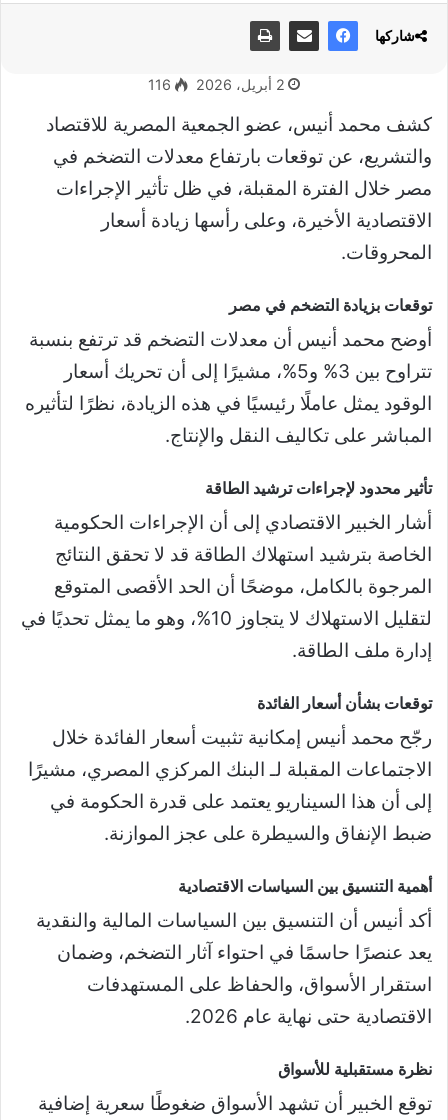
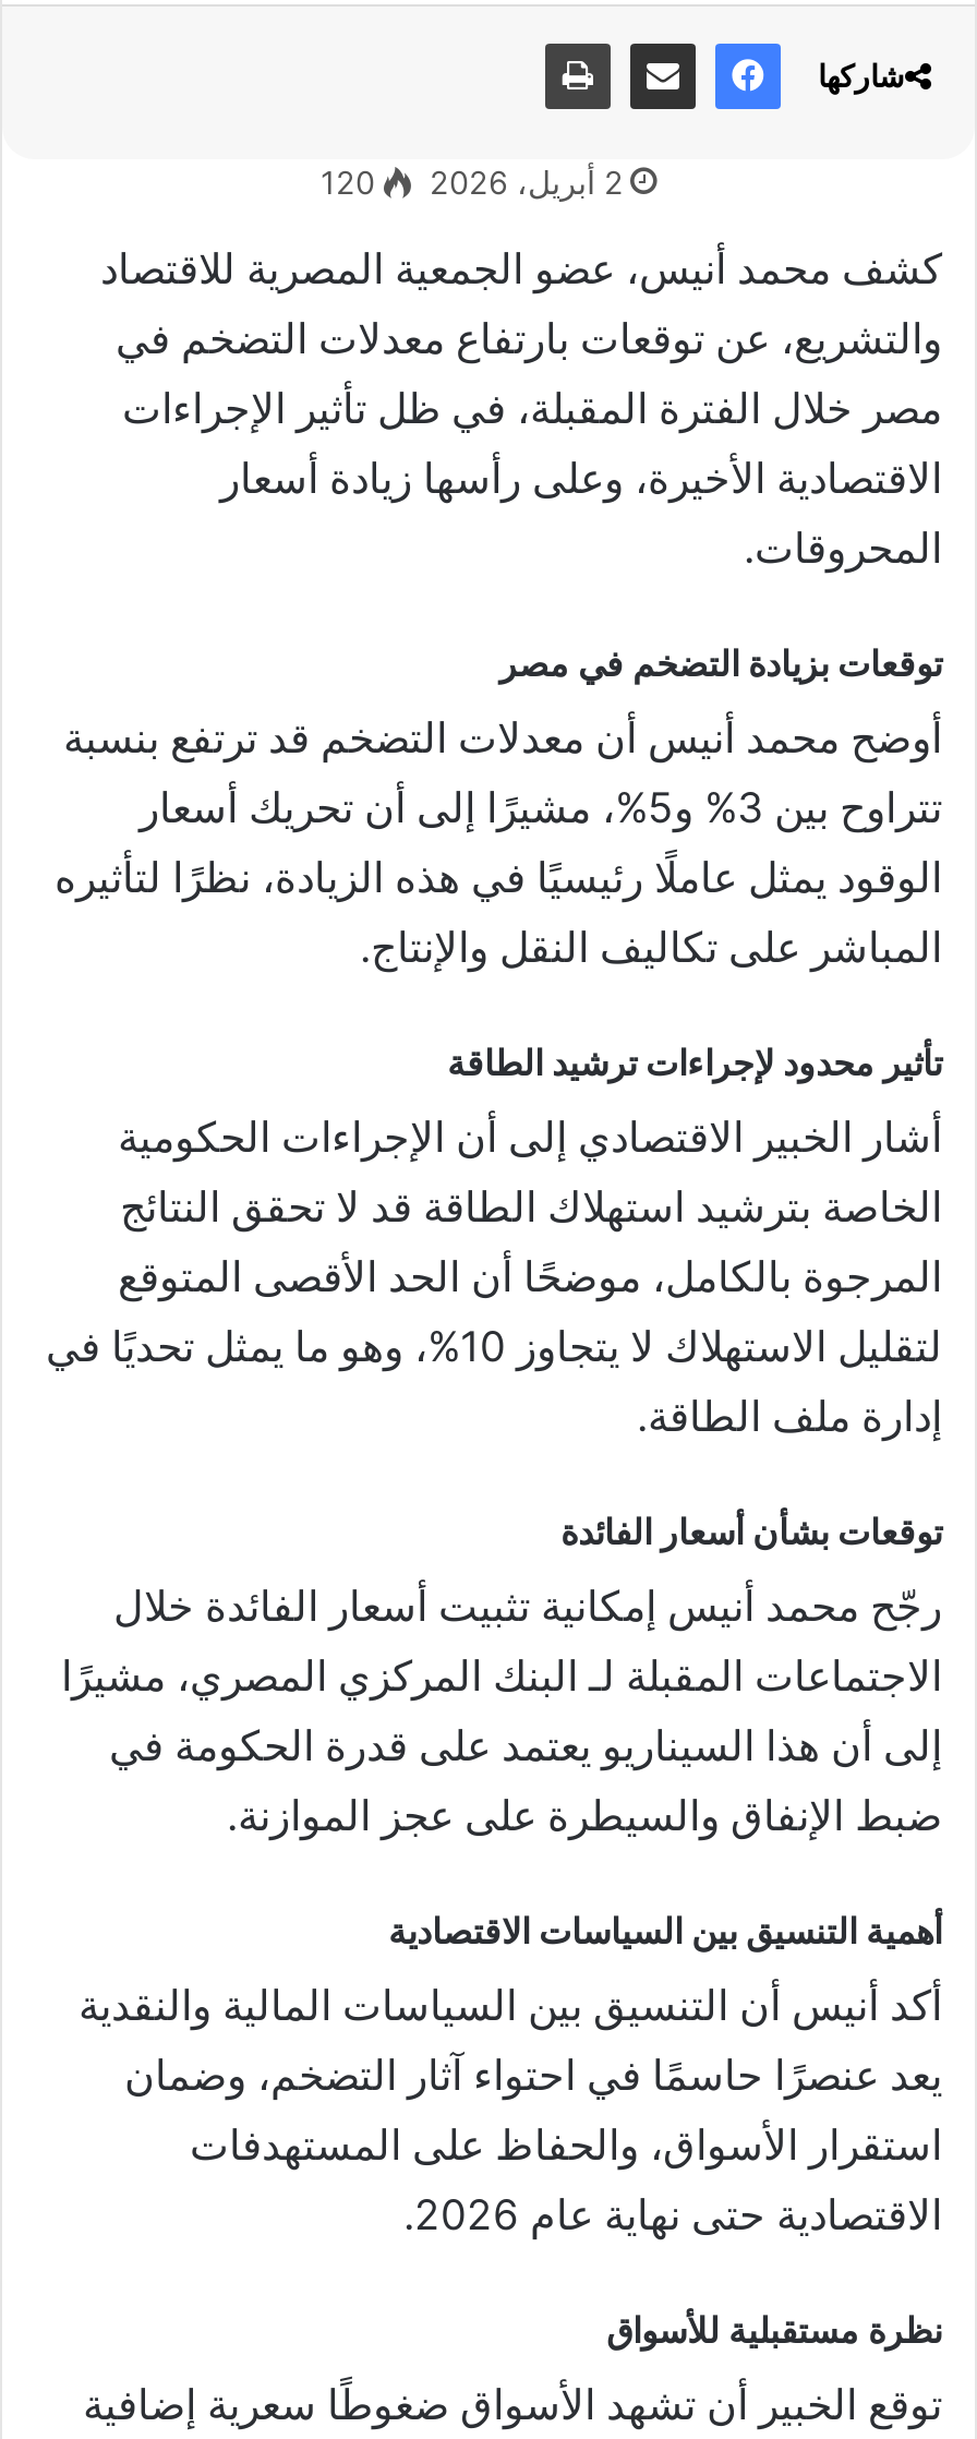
[148,76,171,93] 116 -> [321,163,375,200] 120

